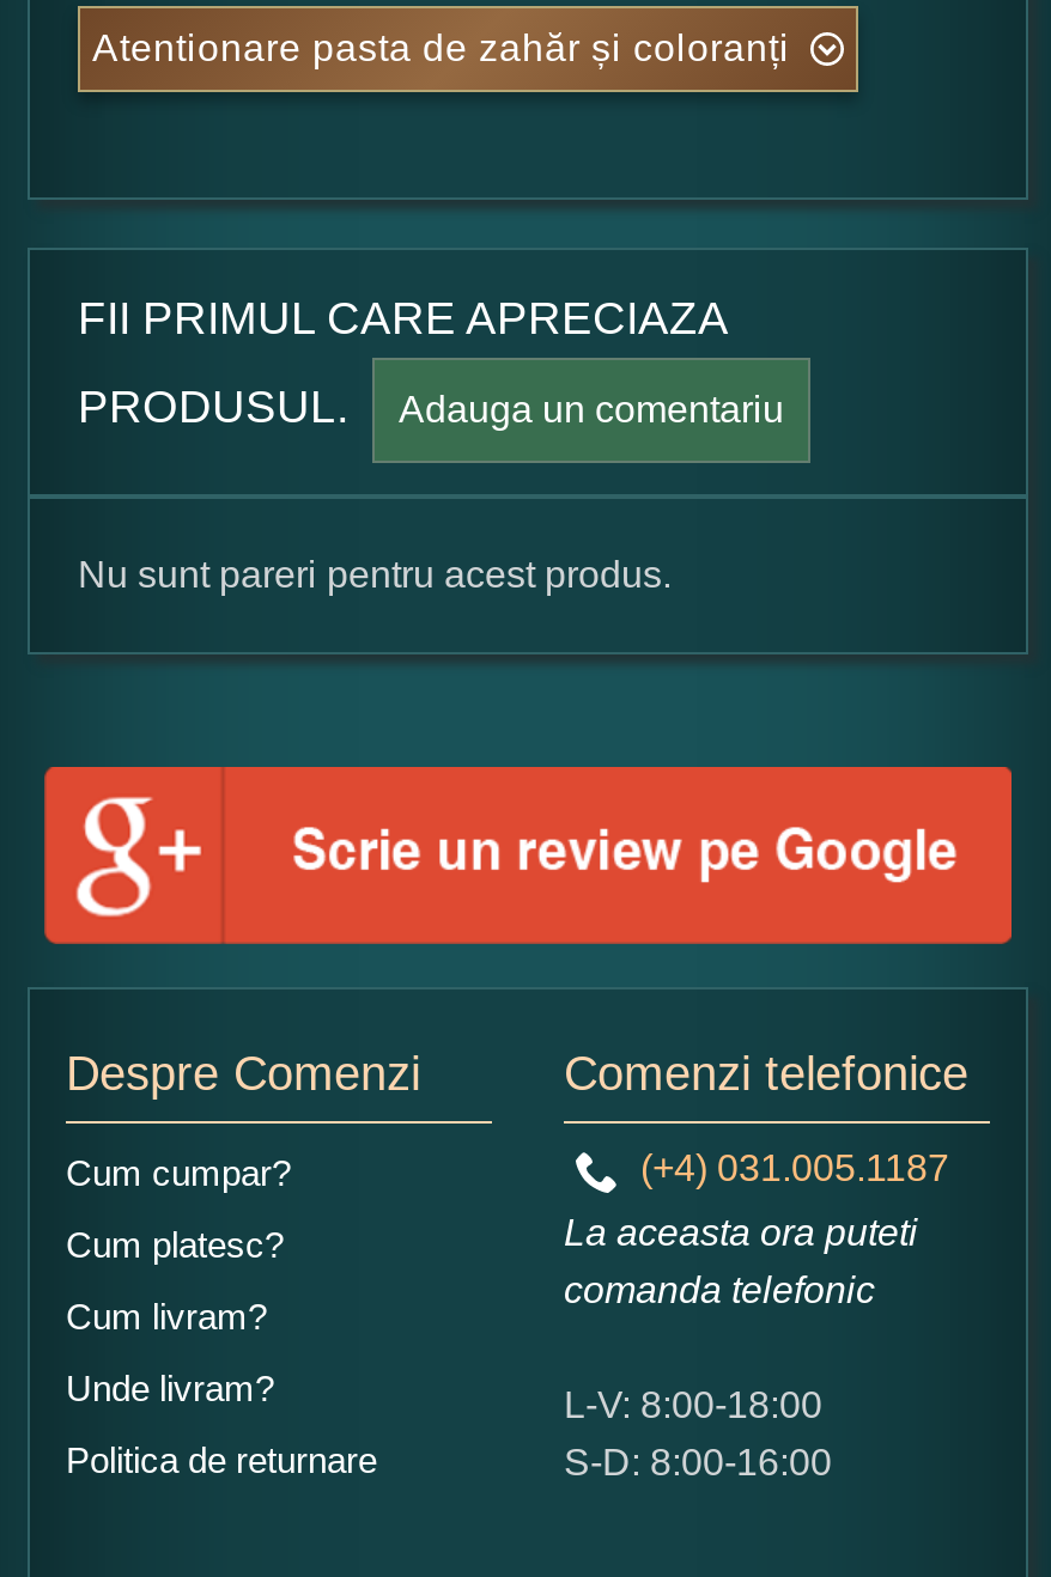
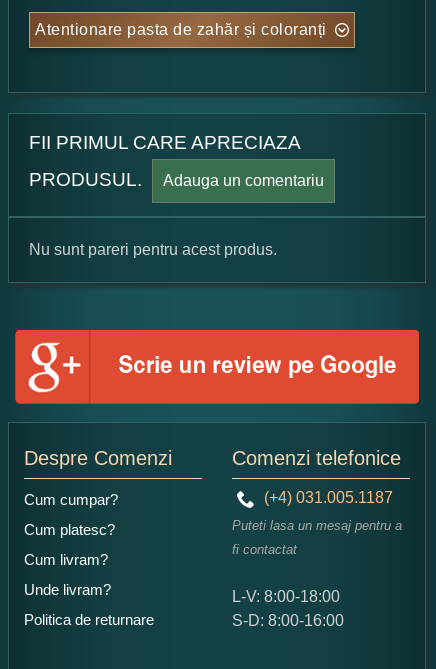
[564,1212,918,1310] La aceasta ora puteti | comanda telefonic -> [232,518,402,557] Puteti lasa un mesaj pentru a | fi contactat

